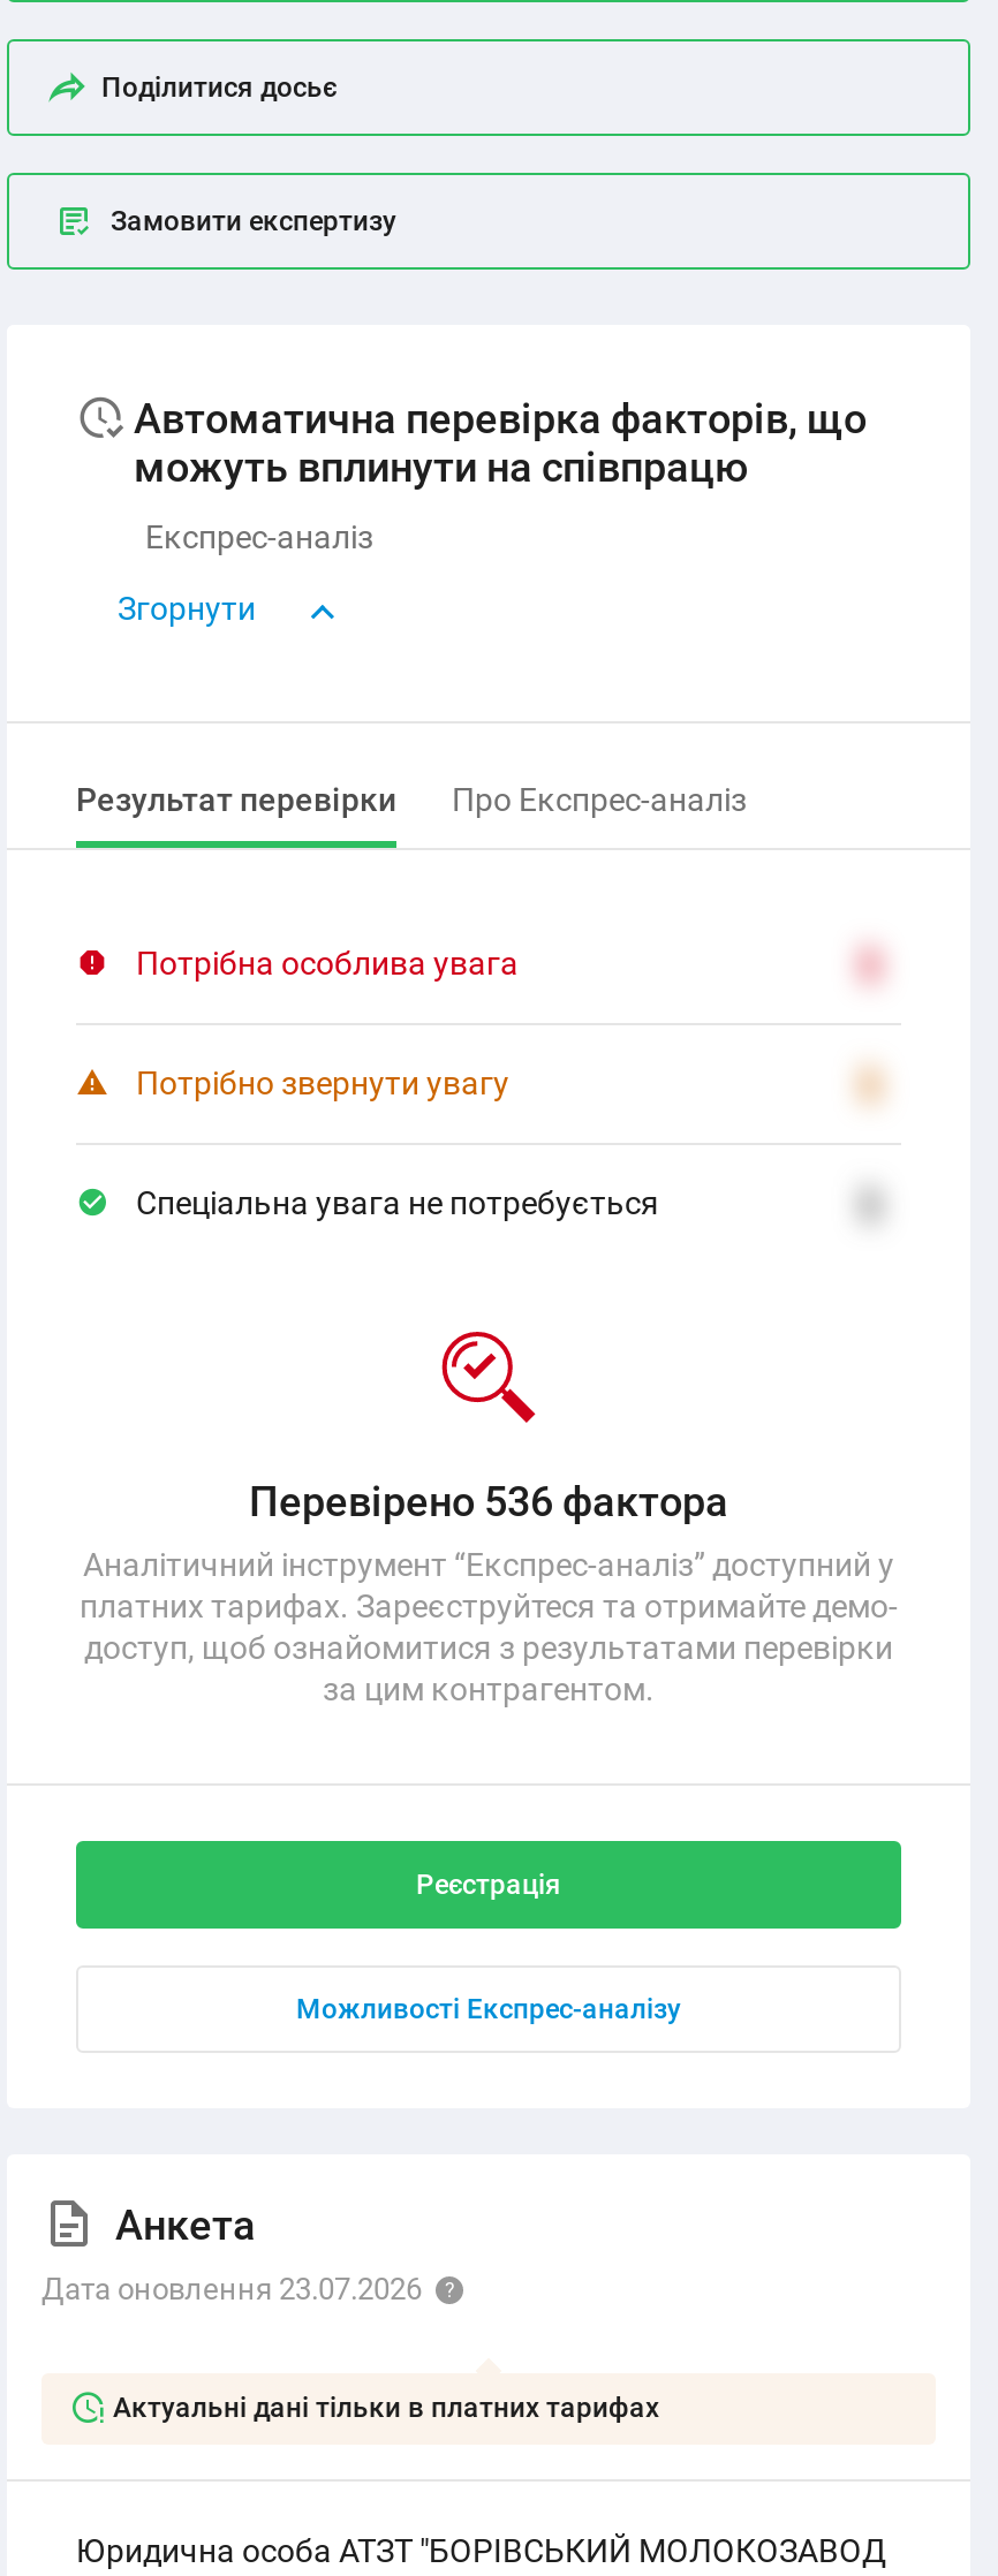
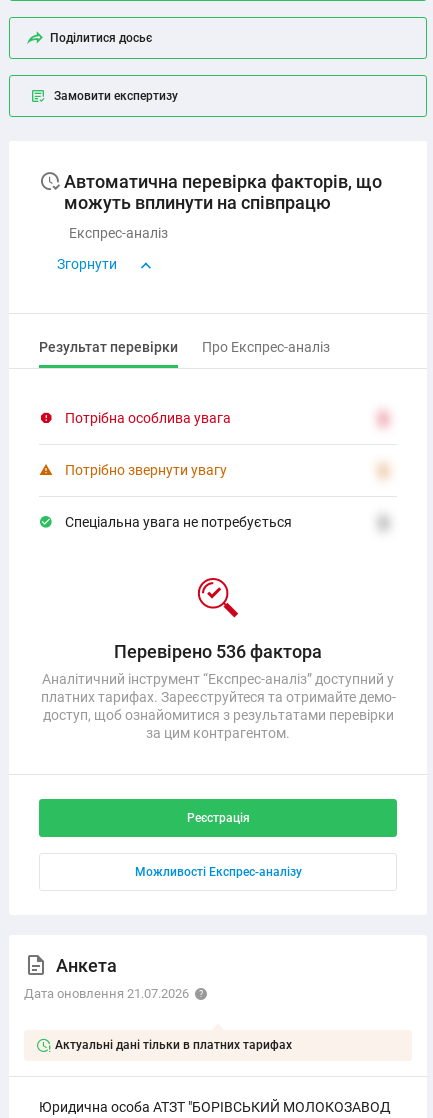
[41,2271,422,2306] Дата оновлення 23.07.2026 -> [24,986,189,1001] Дата оновлення 21.07.2026

